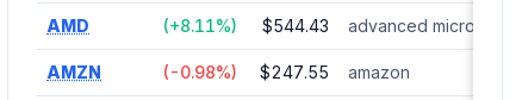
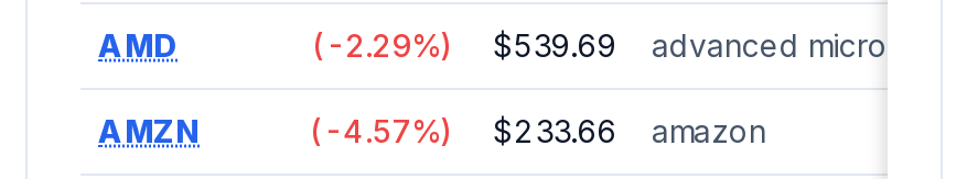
[162,15,329,36] (+8.11%) | $544.43 -> [312,26,616,64] (-2.29%) | $539.69
[162,62,237,82] (-0.98%) -> [310,112,451,149] (-4.57%)
[260,62,329,82] $247.55 -> [493,112,616,149] $233.66

